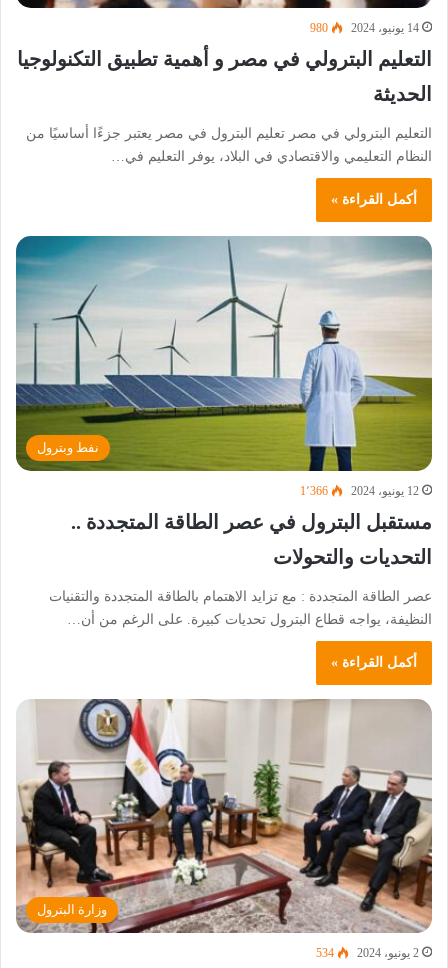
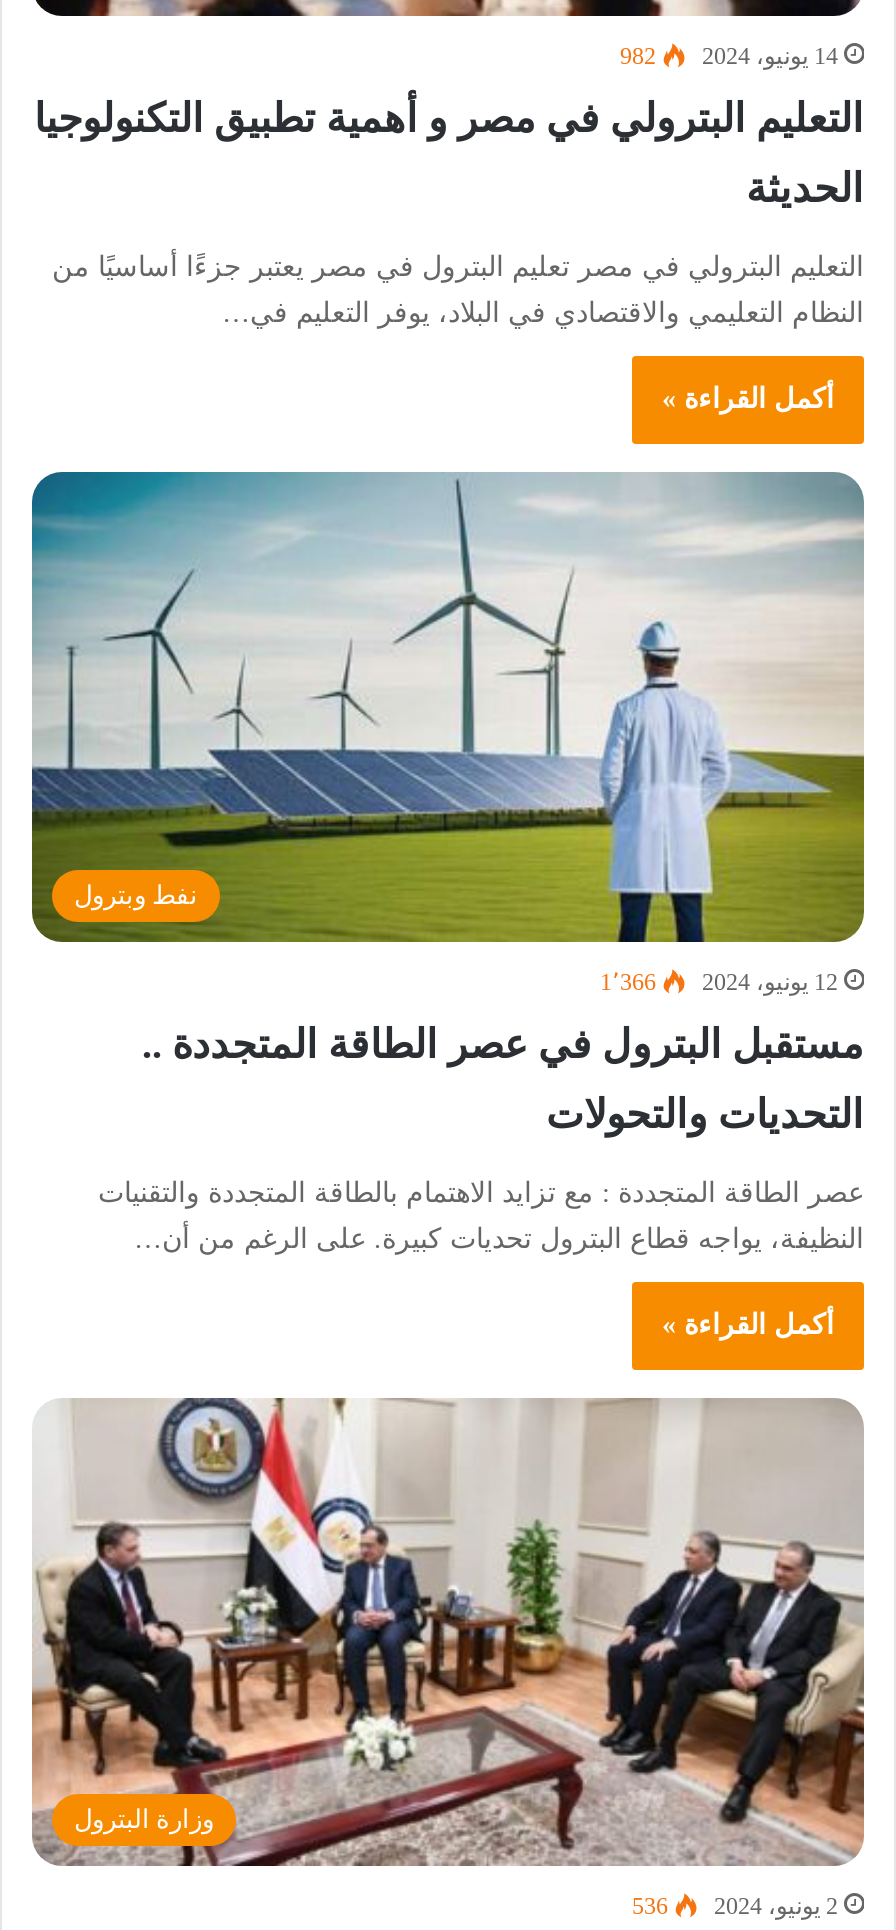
[310,21,328,35] 980 -> [620,42,656,70] 982
[316,946,334,960] 534 -> [632,1893,668,1921] 536

